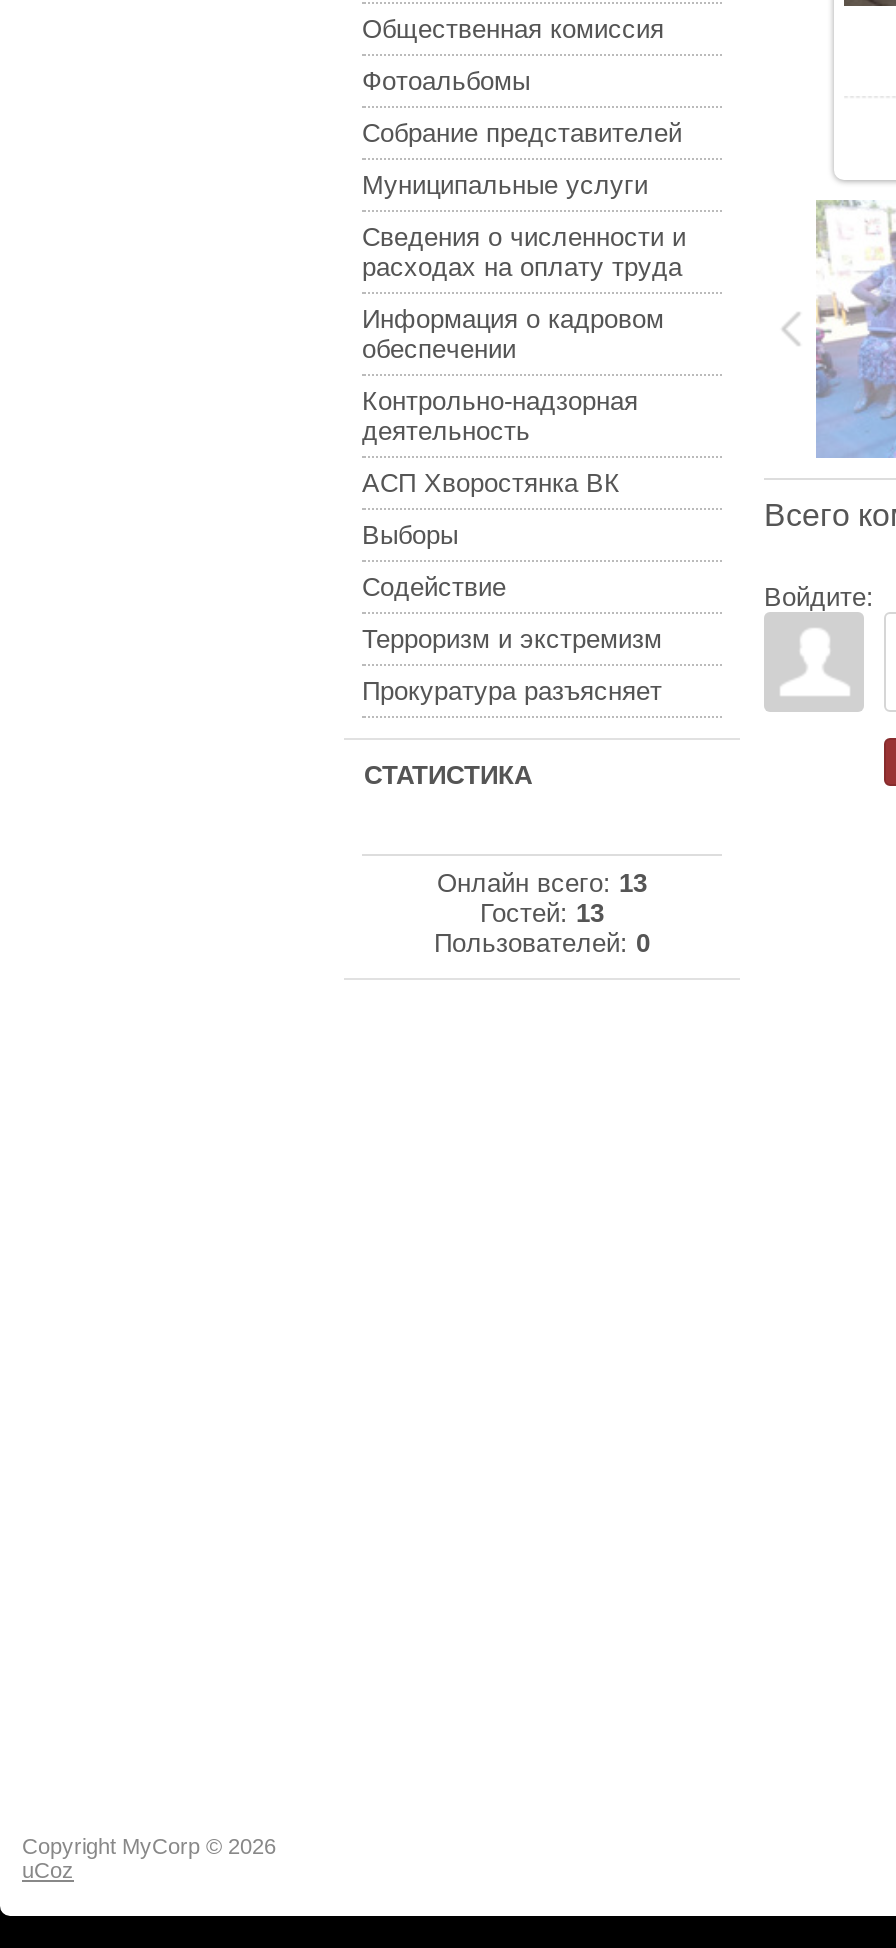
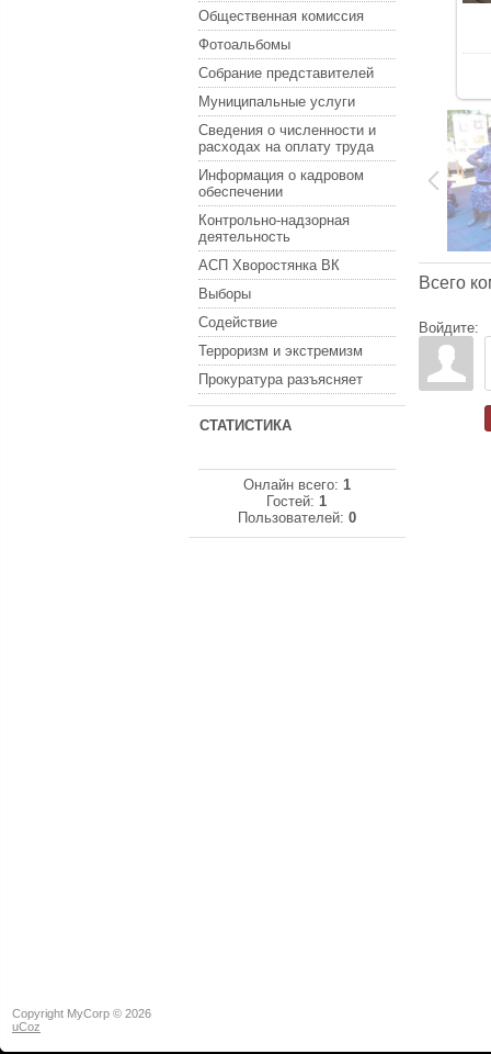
[437,868,647,898] Онлайн всего: 13 -> [243,476,351,493] Онлайн всего: 1
[480,898,604,928] Гостей: 13 -> [267,493,327,509] Гостей: 1

